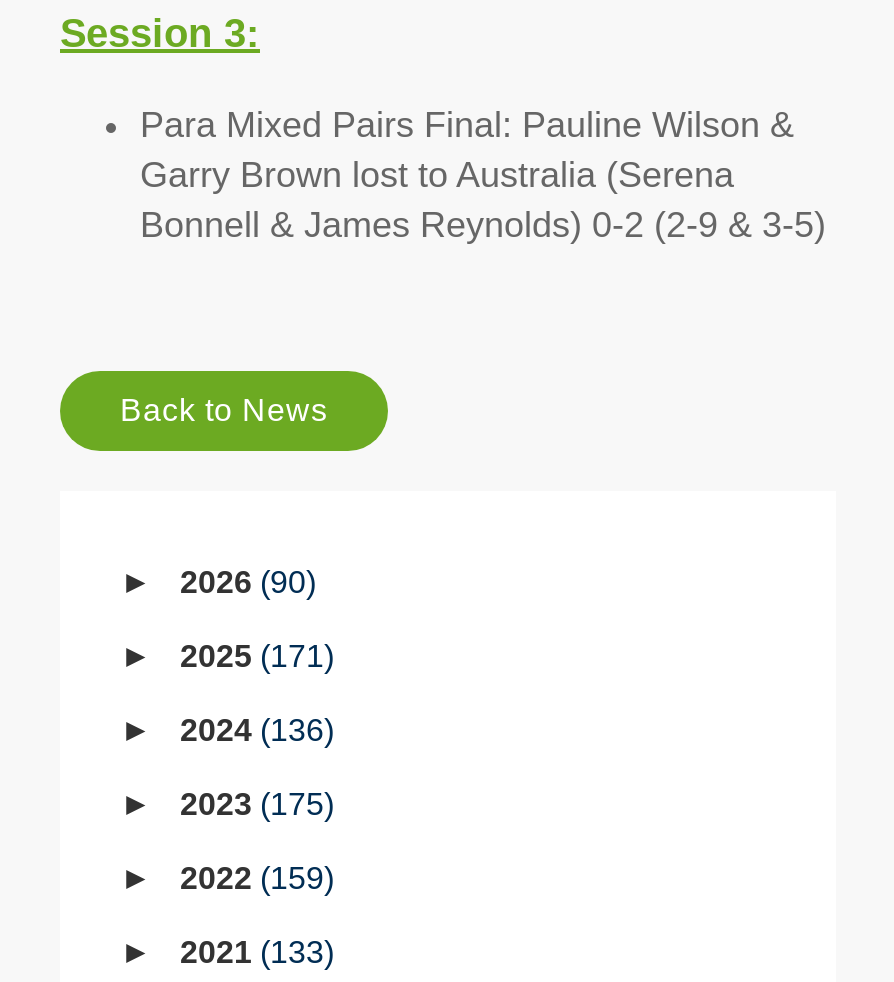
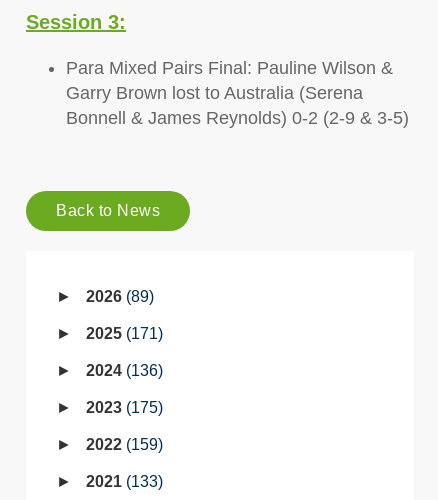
[180,565,306,599] 2026 90 -> [86,288,149,305] 2026 89

